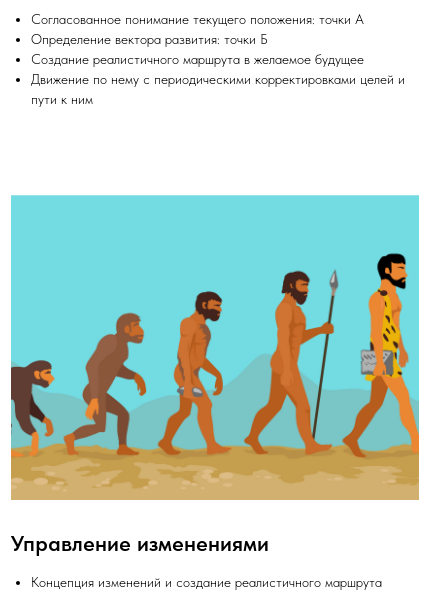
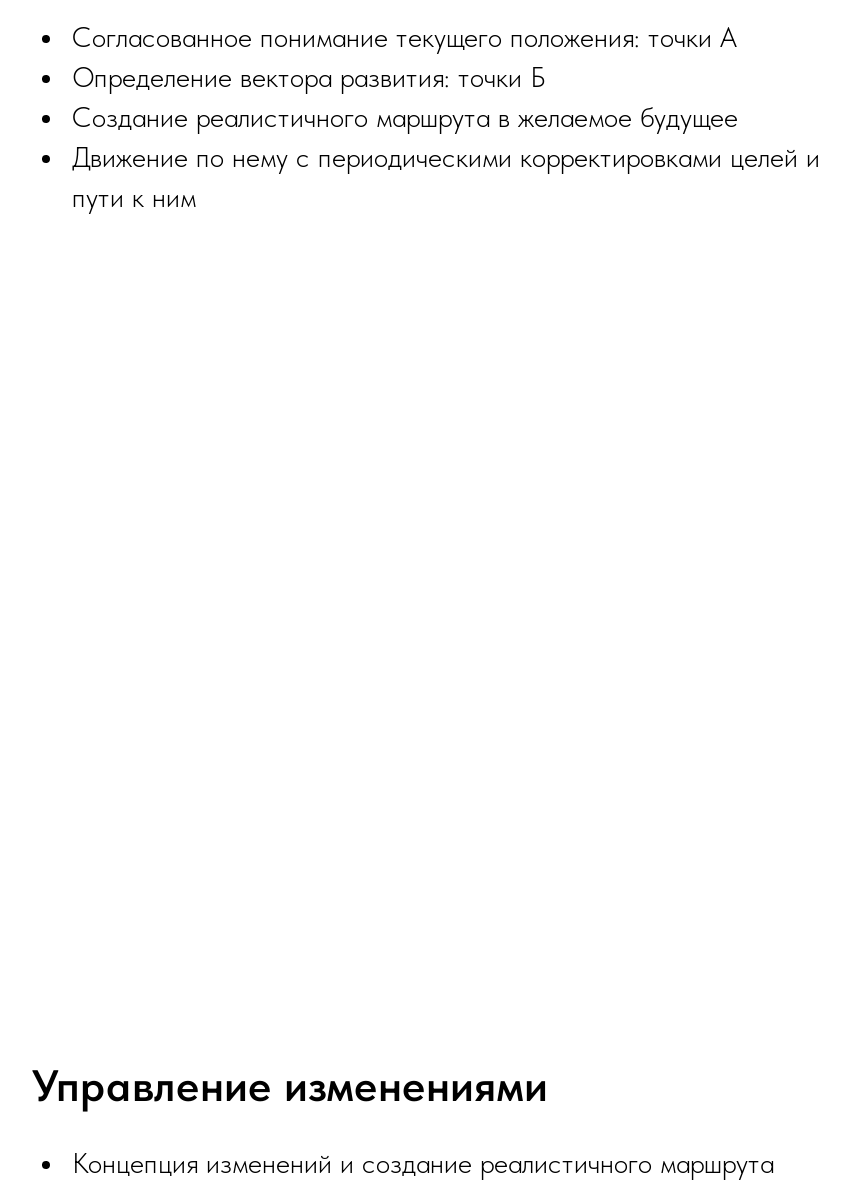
[10,194,420,501] [image] -> none

